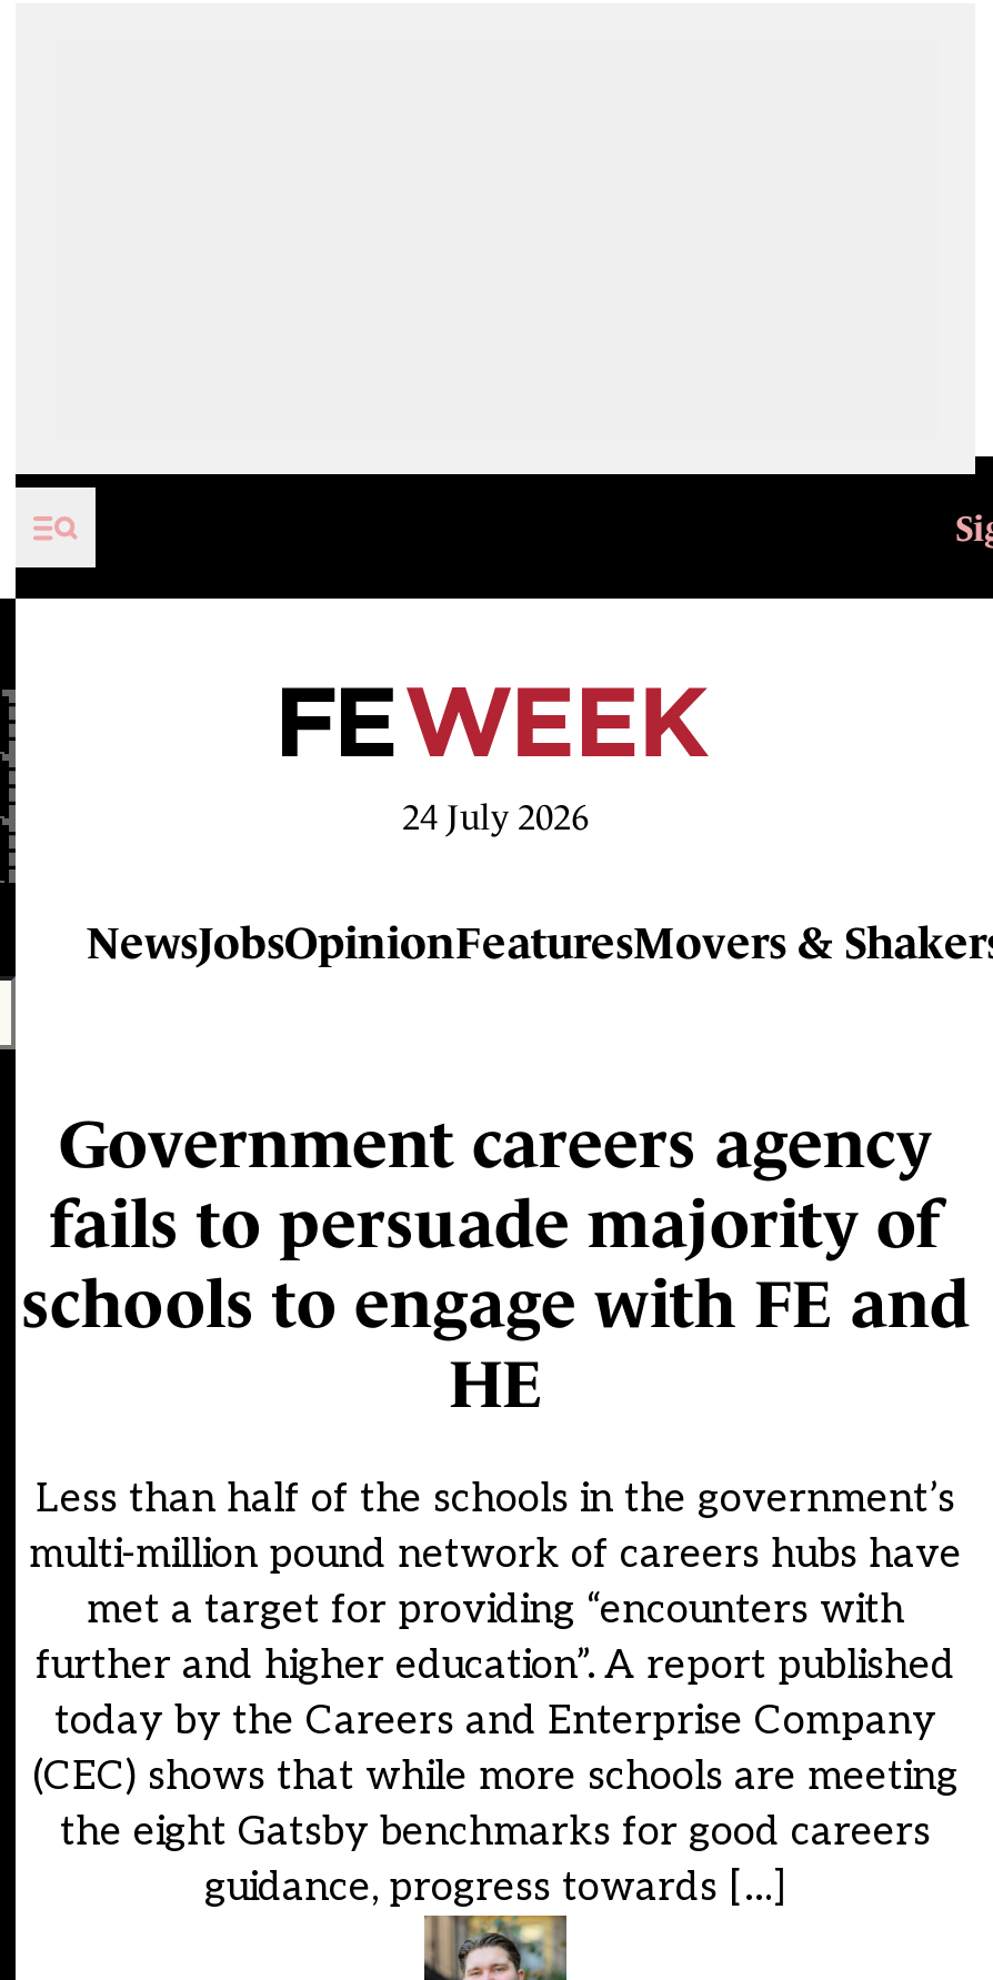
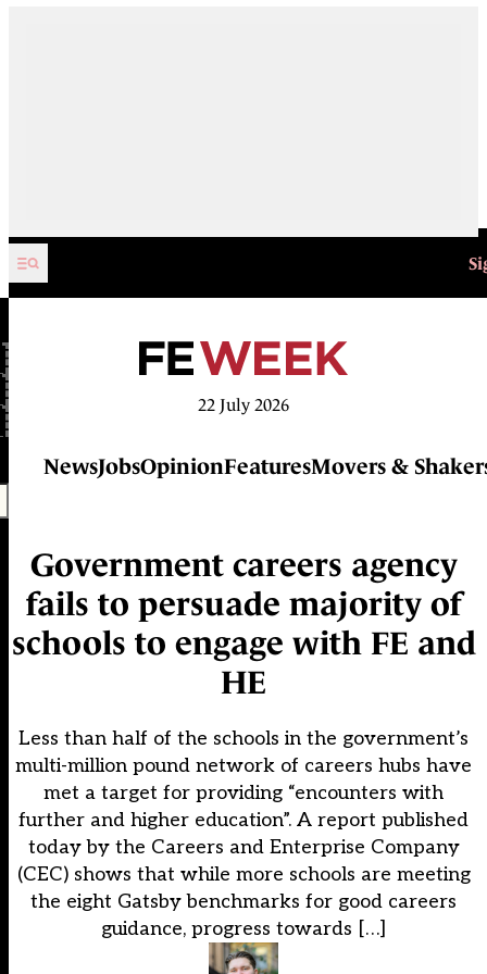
[402,799,589,837] 24 July 2026 -> [198,396,289,414] 22 July 2026

